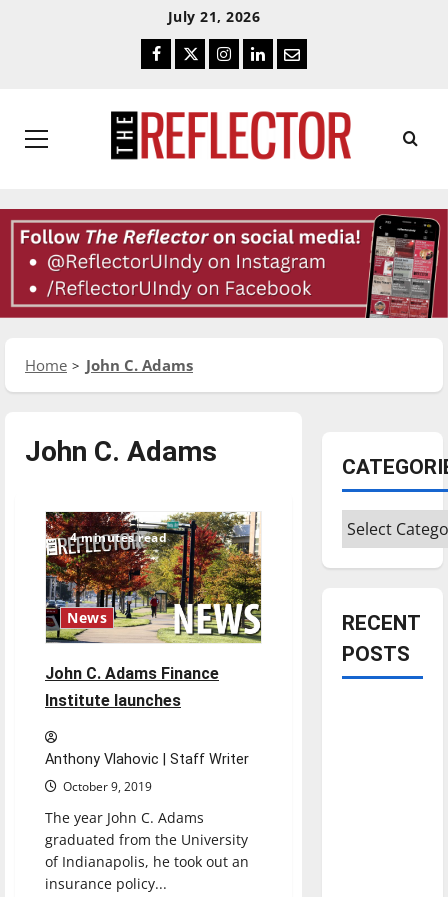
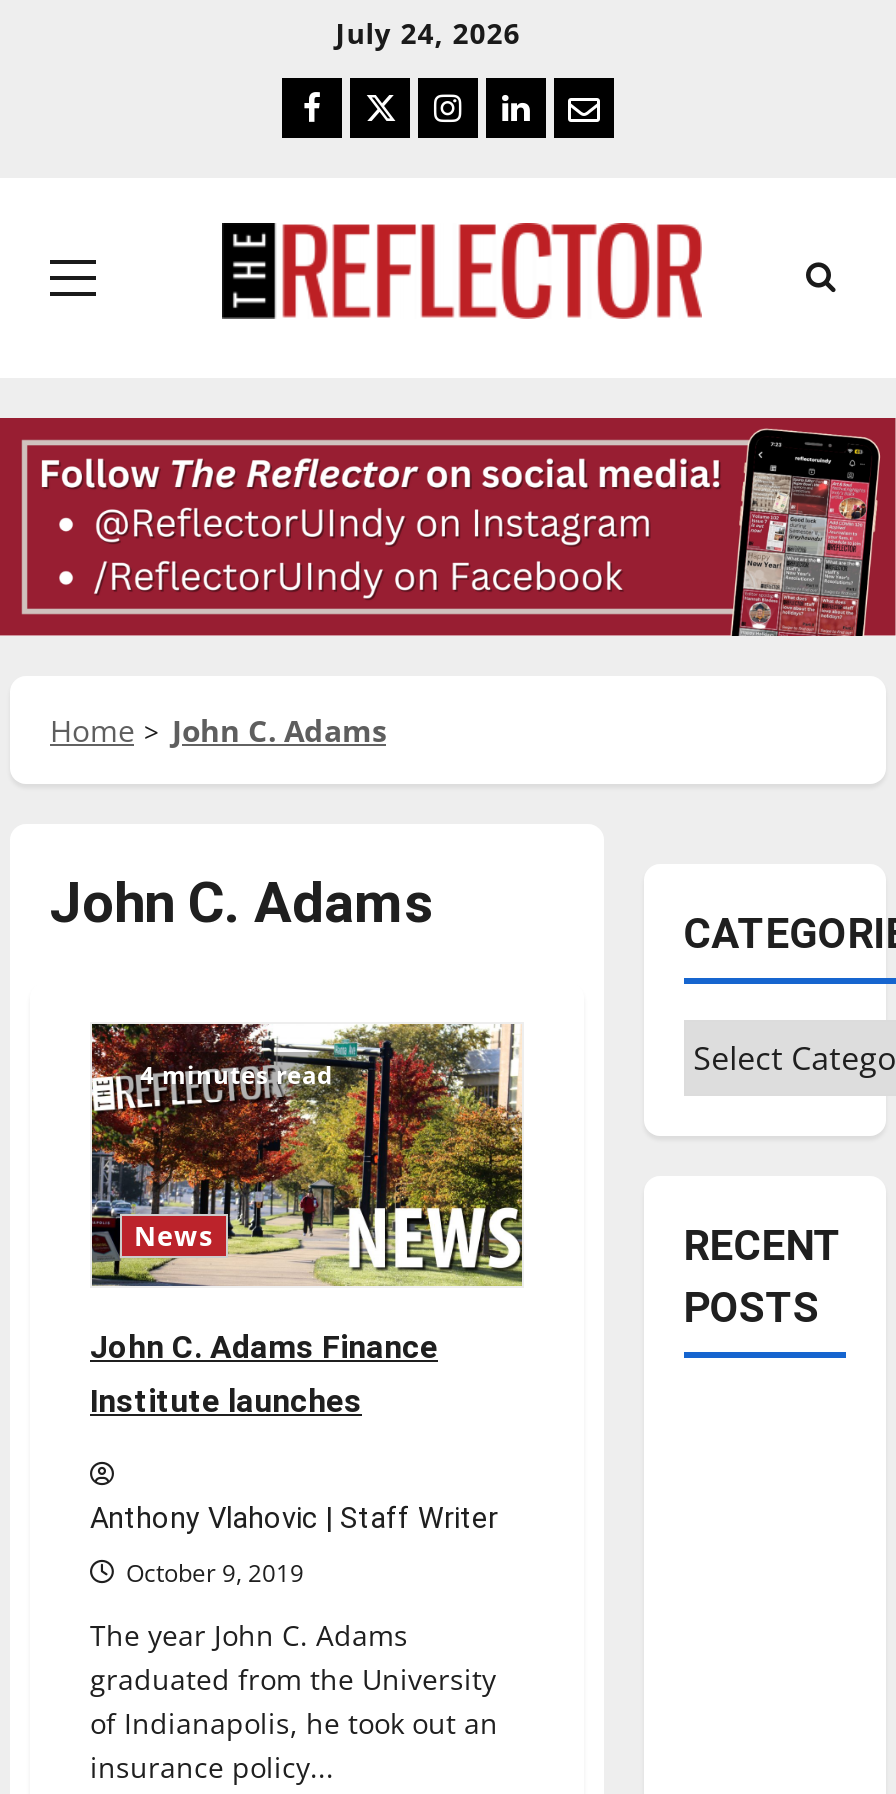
[168,7,260,26] July 21, 2026 -> [336,14,520,52] July 24, 2026

